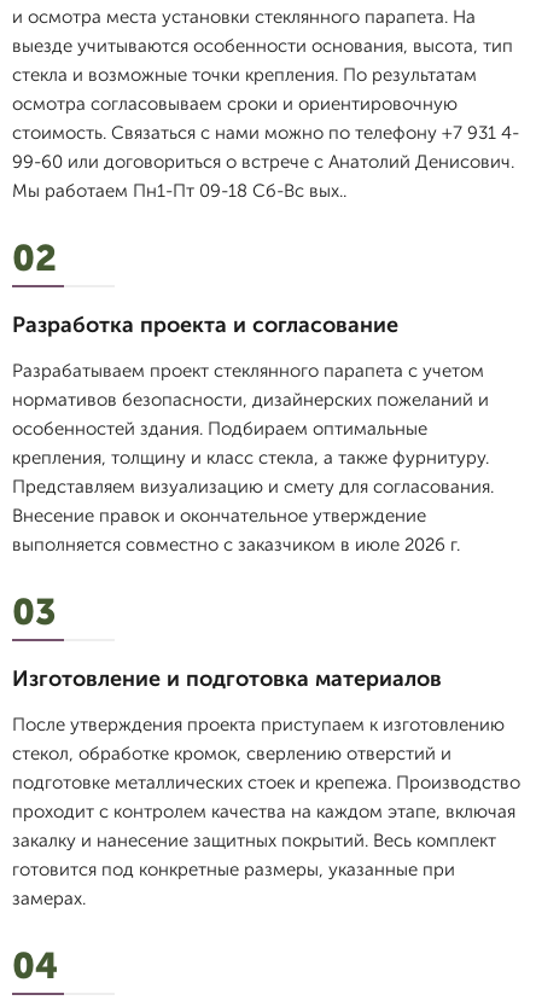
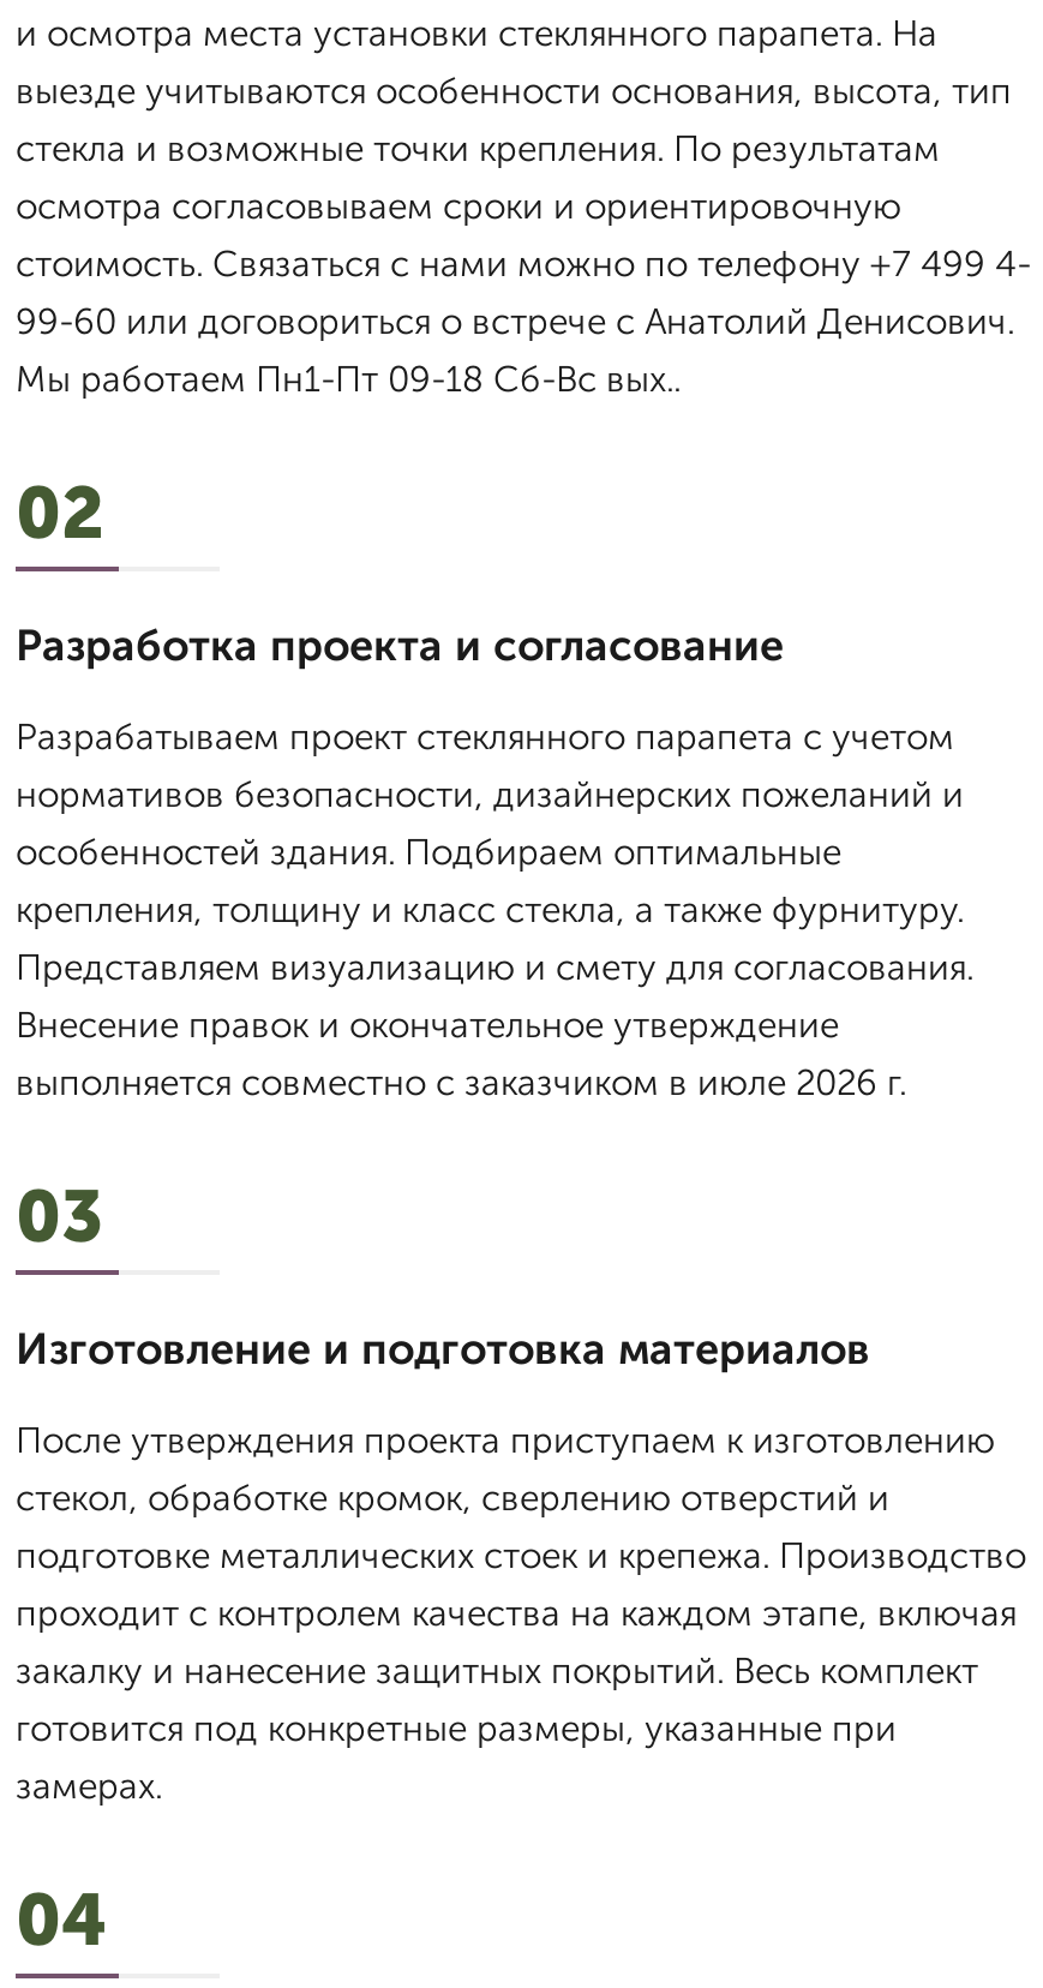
[12,122,519,144] стоимость. Связаться с нами можно по телефону +7 931 4- -> [16,242,1031,286] стоимость. Связаться с нами можно по телефону +7 499 4-

